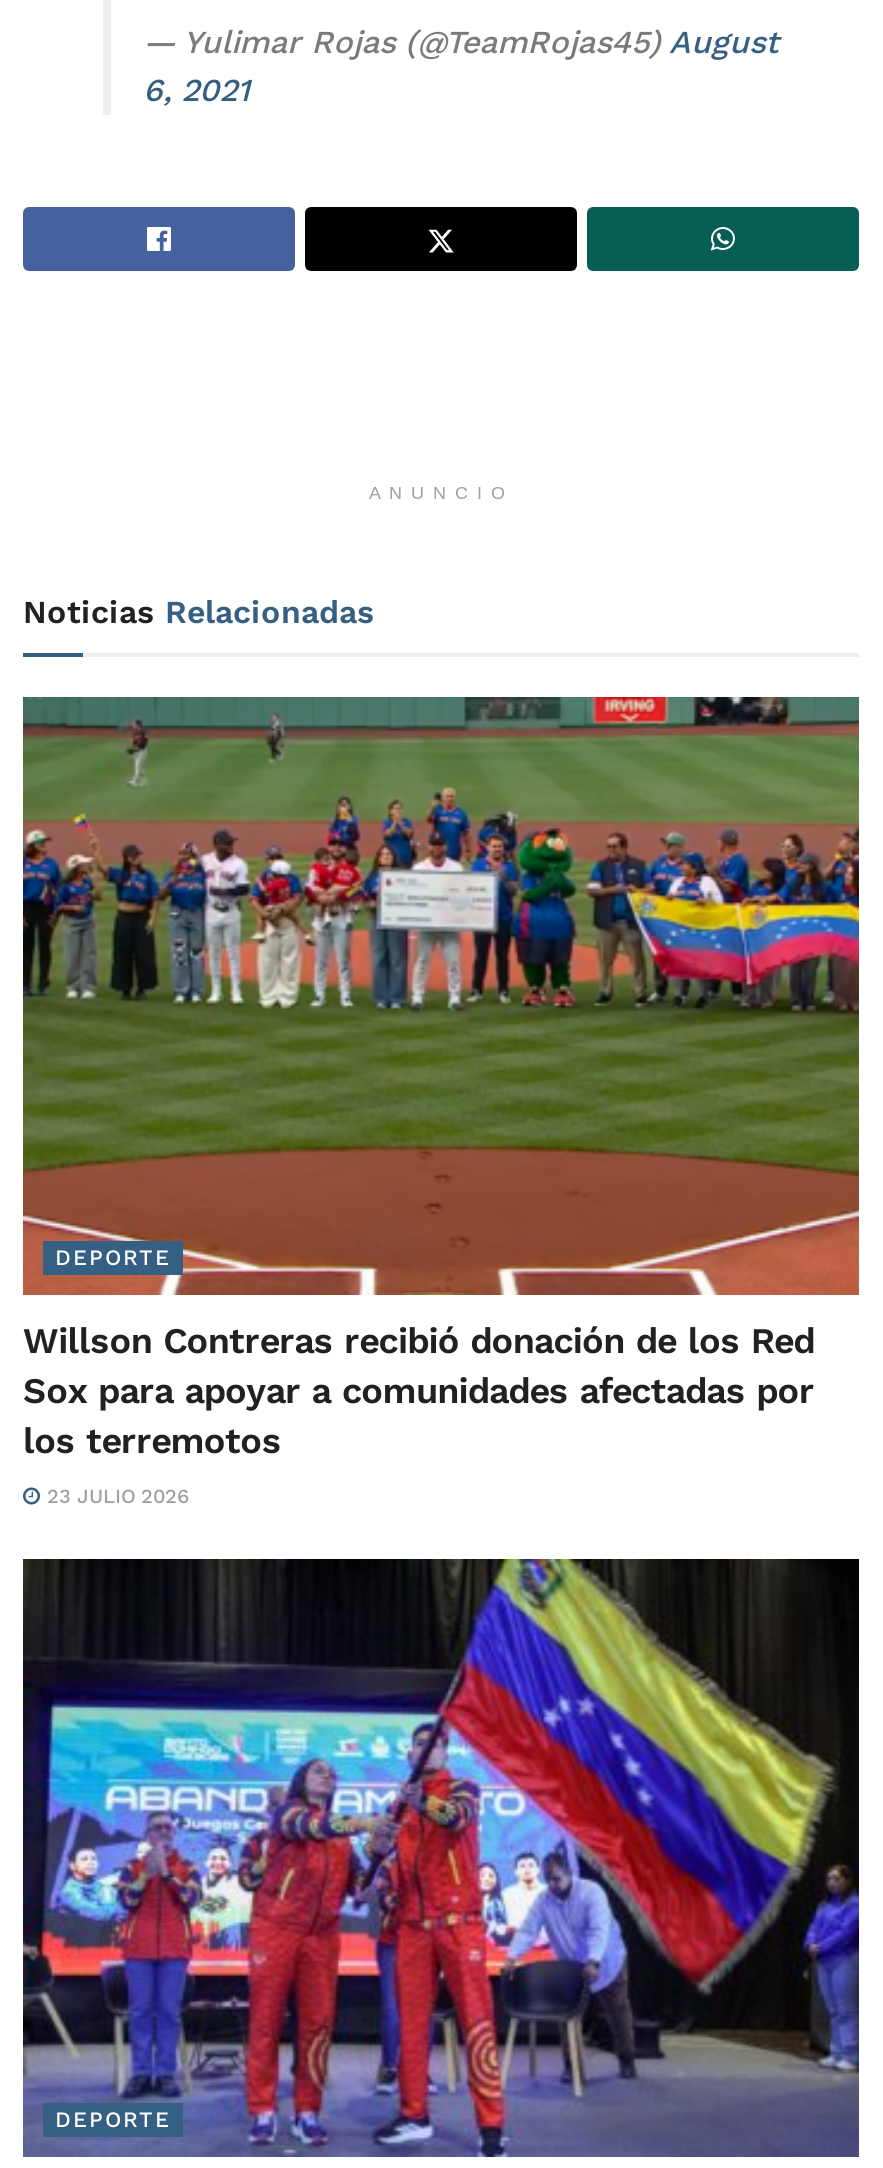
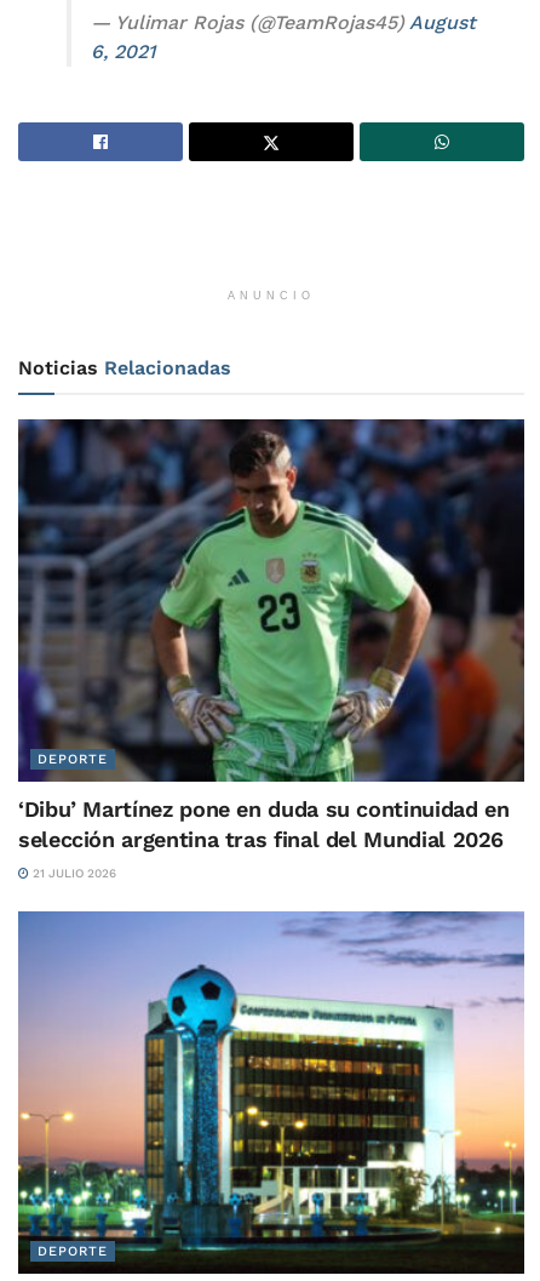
[21,695,861,1460] [image] | Willson Contreras recibió donación de los Red | Sox para apoyar a comunidades afectadas por | los terremotos -> [17,418,525,852] [image] | ‘Dibu’ Martínez pone en duda su continuidad en | selección argentina tras final del Mundial 2026
[41,1484,189,1506] 23 JULIO 2026 -> [29,866,116,879] 21 JULIO 2026
[21,1557,861,2159] [image] -> [17,910,525,1275] [image]

